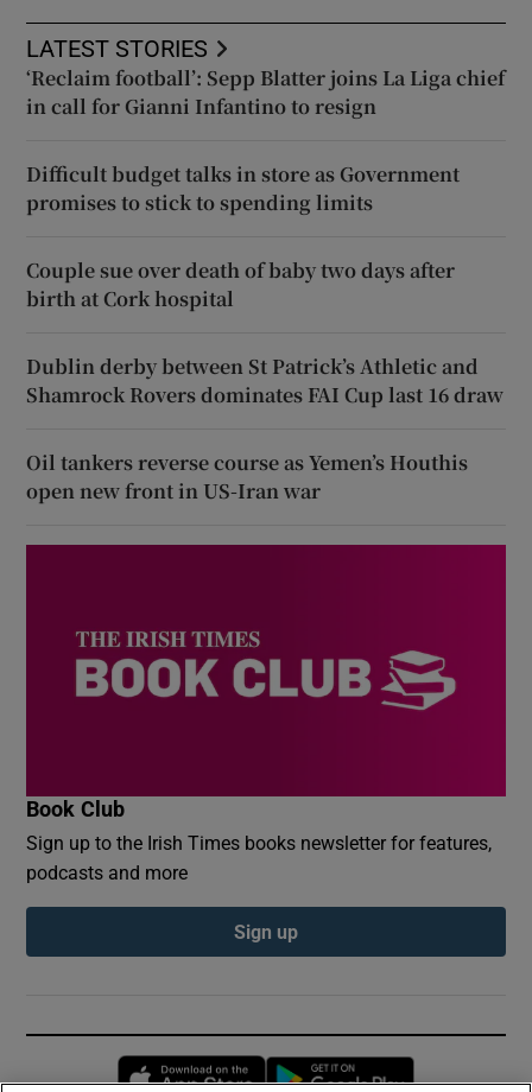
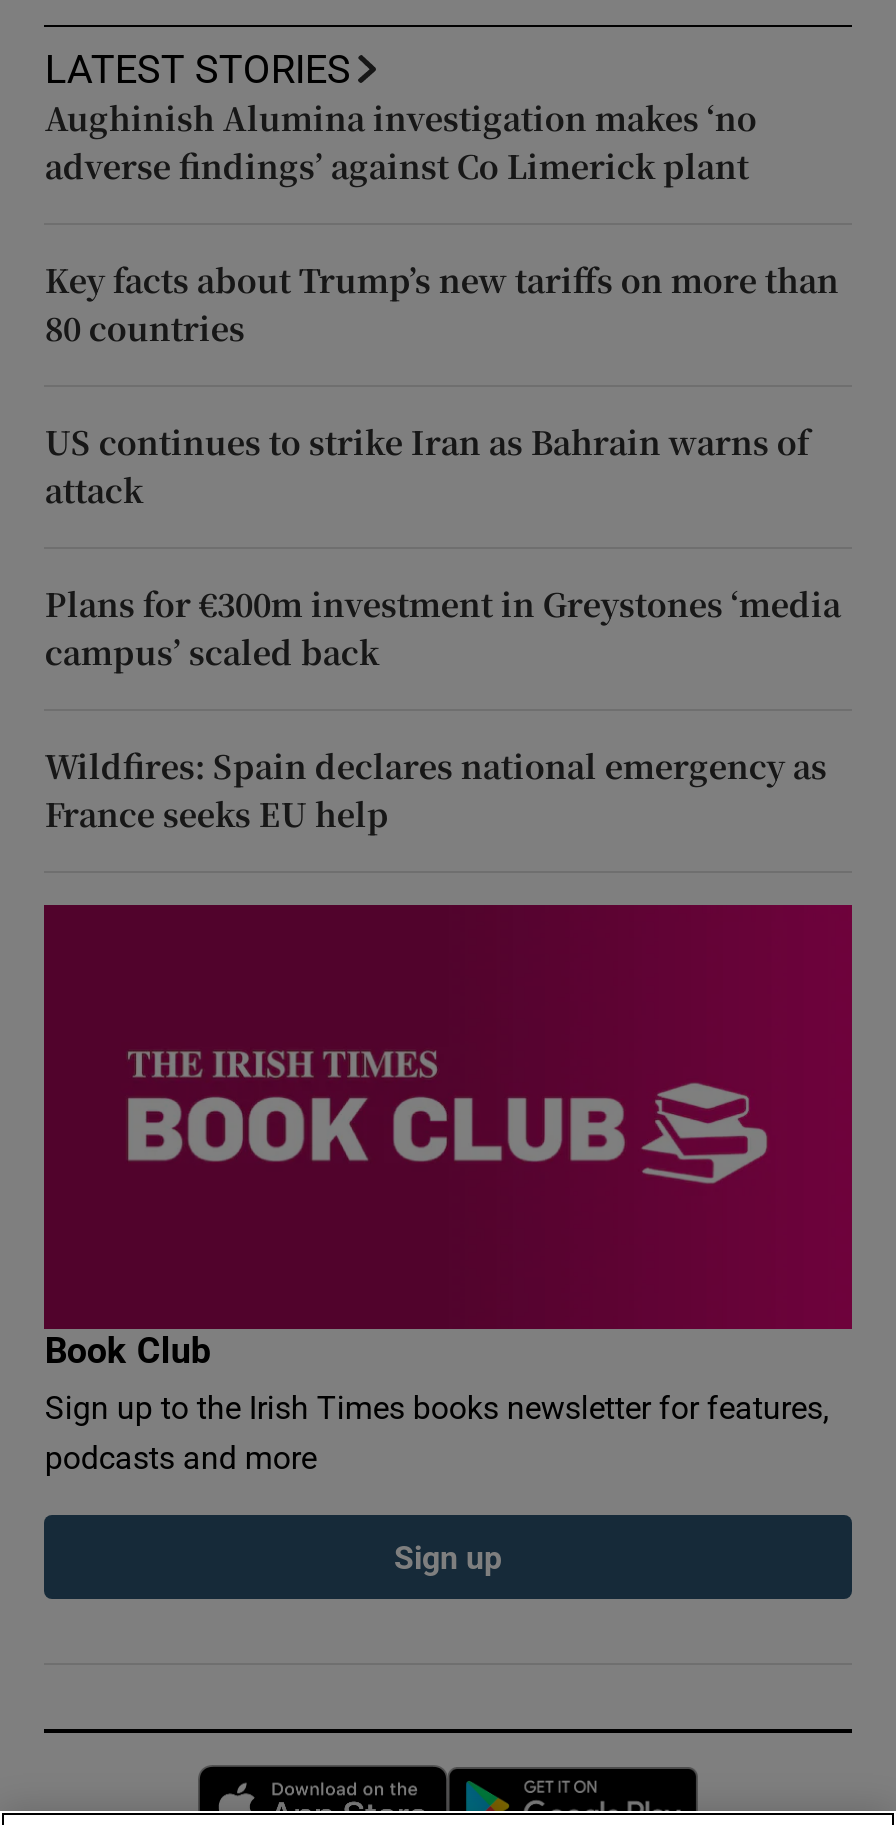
[27,64,505,120] ‘Reclaim football’: Sepp Blatter joins La Liga chief | in call for Gianni Infantino to resign -> [45,95,757,189] Aughinish Alumina investigation makes ‘no | adverse findings’ against Co Limerick plant
[27,160,460,216] Difficult budget talks in store as Government | promises to stick to spending limits -> [45,257,839,351] Key facts about Trump’s new tariffs on more than | 80 countries
[27,256,455,312] Couple sue over death of baby two days after | birth at Cork hospital -> [45,419,809,513] US continues to strike Iran as Bahrain warns of | attack
[27,352,504,408] Dublin derby between St Patrick’s Athletic and | Shamrock Rovers dominates FAI Cup last 16 draw -> [45,581,841,675] Plans for €300m investment in Greystones ‘media | campus’ scaled back
[27,449,468,504] Oil tankers reverse course as Yemen’s Houthis | open new front in US-Iran war -> [45,743,827,837] Wildfires: Spain declares national emergency as | France seeks EU help

